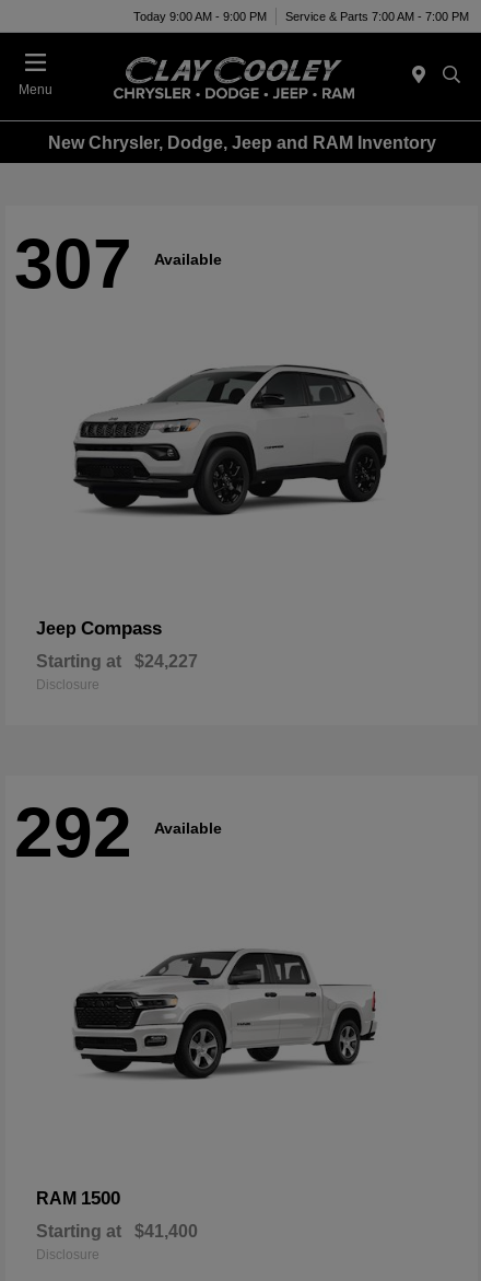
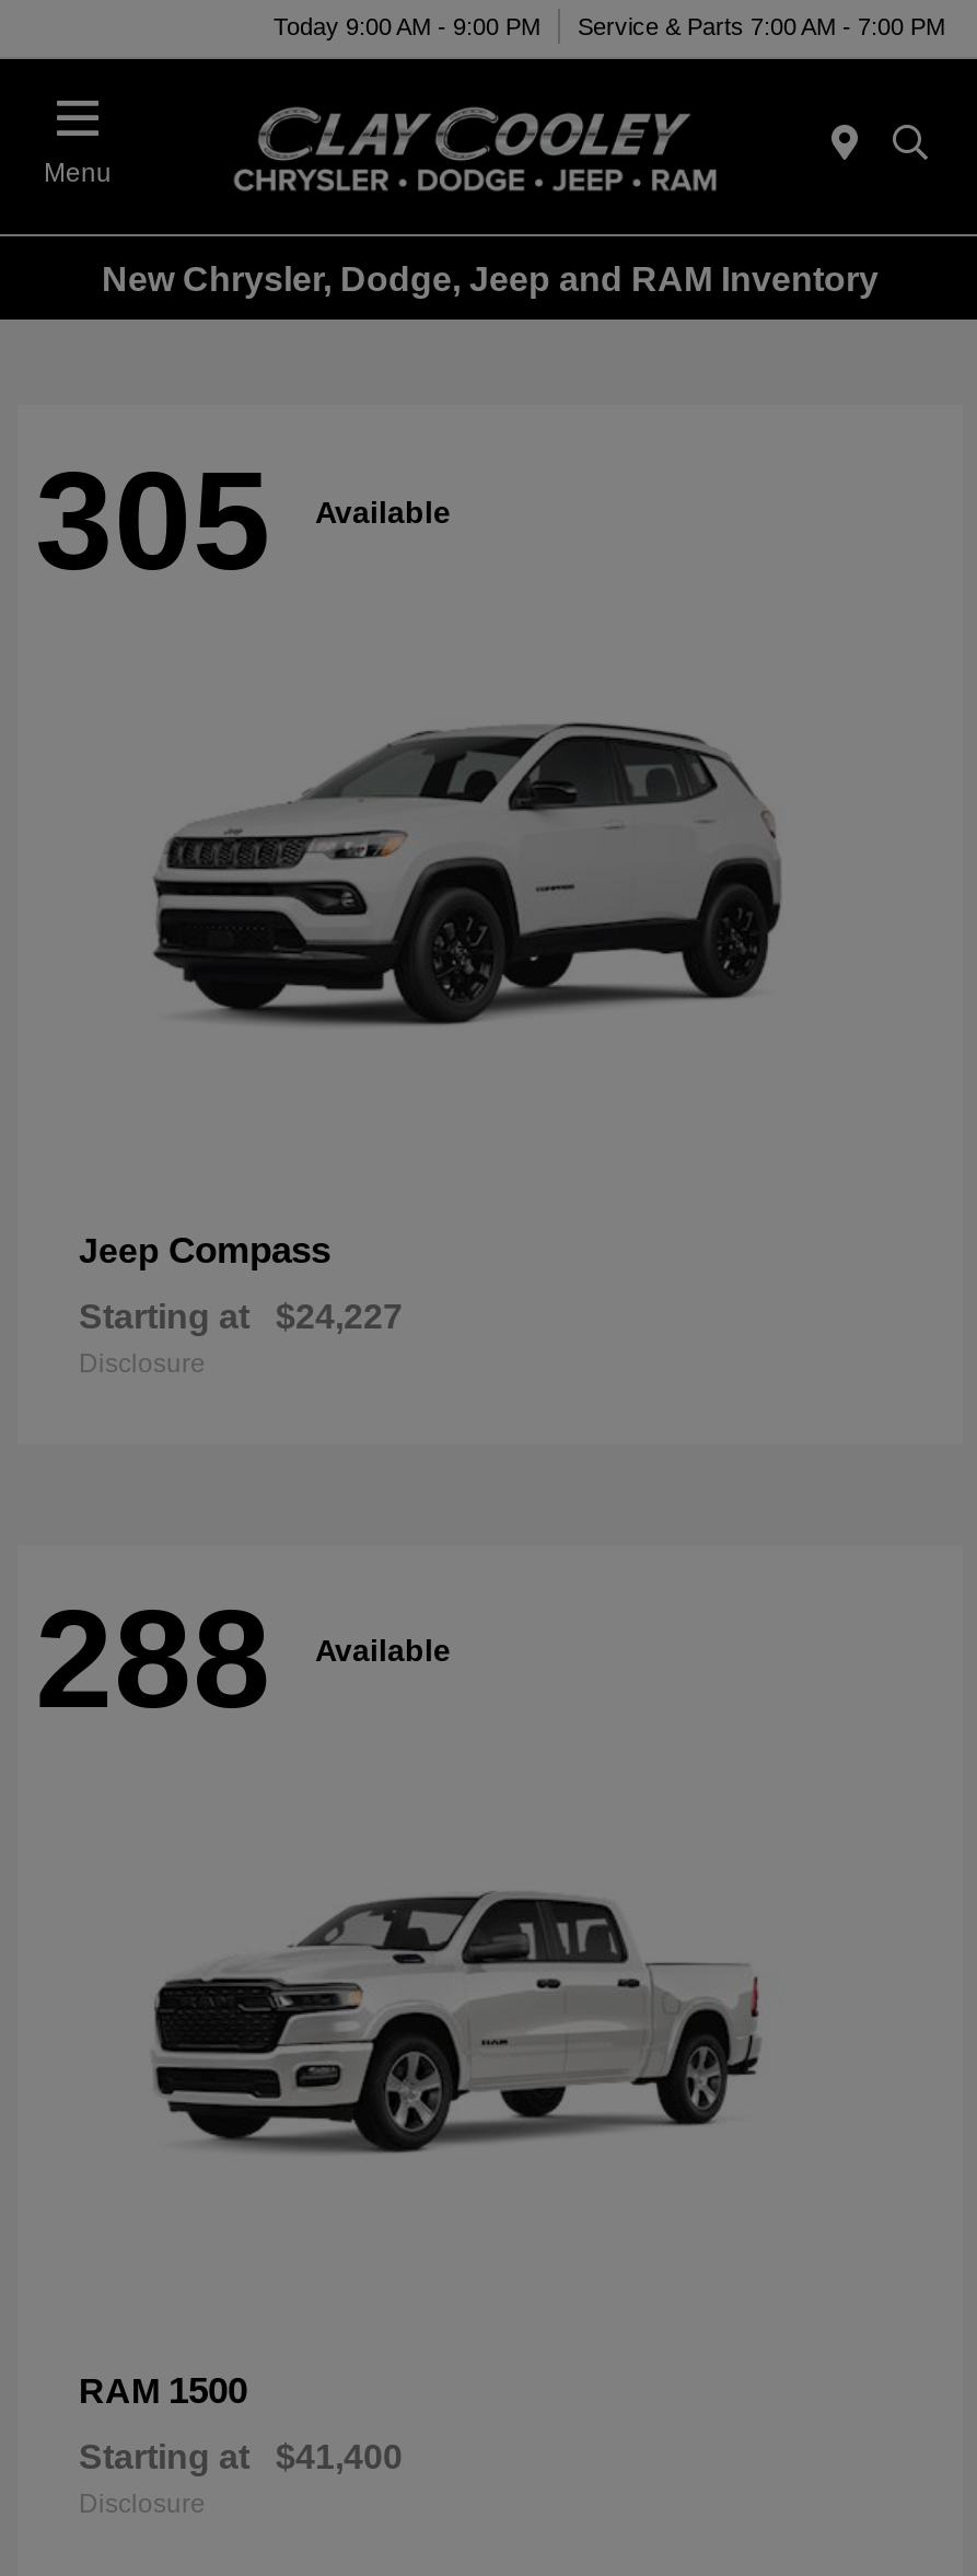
[14,224,222,303] 307 Available -> [35,441,451,599] 305 Available
[14,794,222,872] 292 Available -> [35,1581,451,1739] 288 Available

